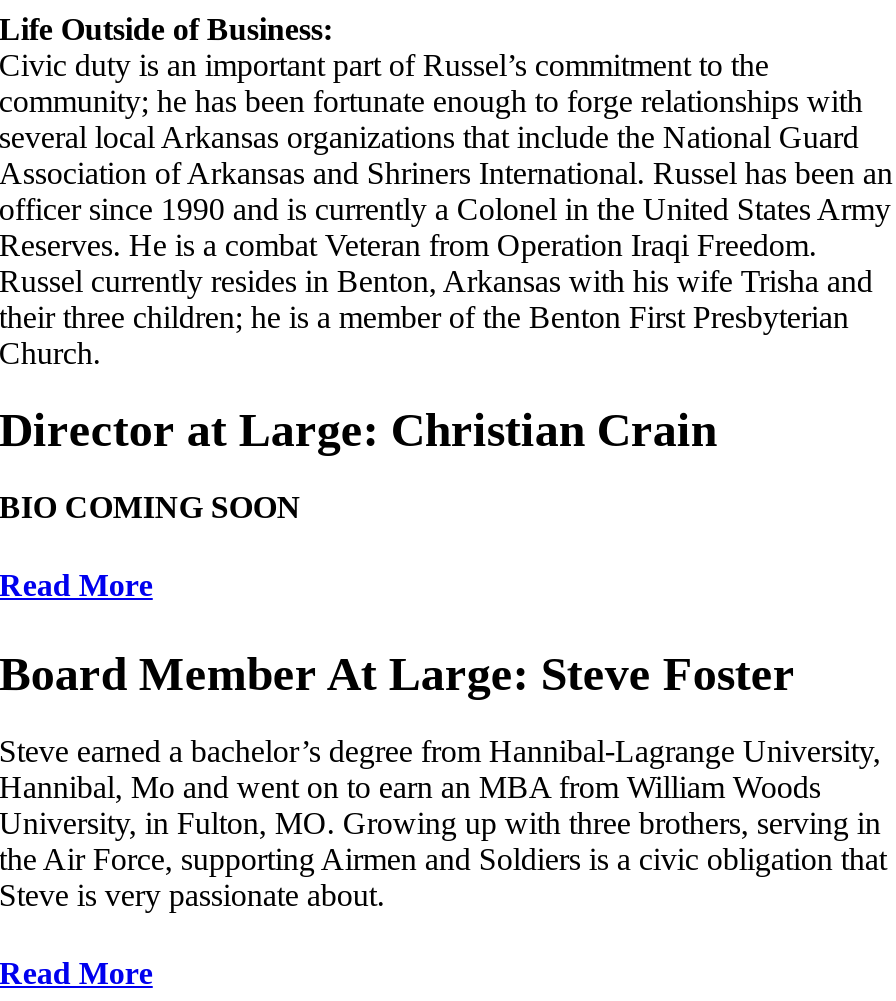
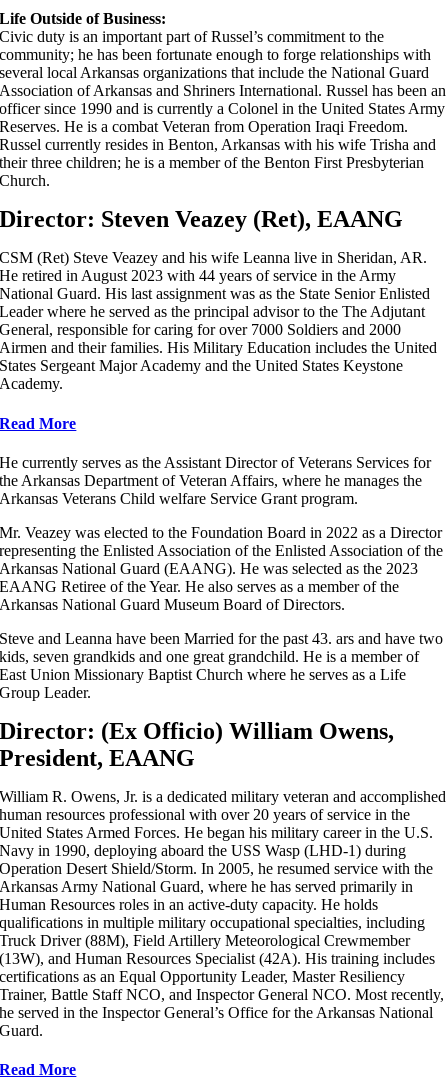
[0,404,717,456] Director at Large: Christian Crain -> [0,206,403,232] Director: Steven Veazey (Ret), EAANG
[0,490,301,524] BIO COMING SOON -> [0,249,437,392] CSM (Ret) Steve Veazey and his wife Leanna live in Sheridan, AR. | He retired in August 2023 with 44 years of service in the Army | National Guard. His last assignment was as the State Senior Enlisted | Leader where he served as the principal advisor to the The Adjutant | General, responsible for caring for over 7000 Soldiers and 2000 | Airmen and their families. His Military Education includes the United | States Sergeant Major Academy and the United States Keystone | Academy.
[0,647,887,911] Board Member At Large: Steve Foster | Steve earned a bachelor’s degree from Hannibal-Lagrange University, | Hannibal, Mo and went on to earn an MBA from William Woods | University, in Fulton, MO. Growing up with three brothers, serving in | the Air Force, supporting Airmen and Soldiers is a civic obligation that | Steve is very passionate about. -> [0,454,446,1039] He currently serves as the Assistant Director of Veterans Services for | the Arkansas Department of Veteran Affairs, where he manages the | Arkansas Veterans Child welfare Service Grant program. | Mr. Veazey was elected to the Foundation Board in 2022 as a Director | representing the Enlisted Association of the Enlisted Association of the | Arkansas National Guard (EAANG). He was selected as the 2023 | EAANG Retiree of the Year. He also serves as a member of the | Arkansas National Guard Museum Board of Directors. | Steve and Leanna have been Married for the past 43. ars and have two | kids, seven grandkids and one great grandchild. He is a member of | East Union Missionary Baptist Church where he serves as a Life | Group Leader. | Director: (Ex Officio) William Owens, | President, EAANG | William R. Owens, Jr. is a dedicated military veteran and accomplished | human resources professional with over 20 years of service in the | United States Armed Forces. He began his military career in the U.S. | Navy in 1990, deploying aboard the USS Wasp (LHD-1) during | Operation Desert Shield/Storm. In 2005, he resumed service with the | Arkansas Army National Guard, where he has served primarily in | Human Resources roles in an active-duty capacity. He holds | qualifications in multiple military occupational specialties, including | Truck Driver (88M), Field Artillery Meteorological Crewmember | (13W), and Human Resources Specialist (42A). His training includes | certifications as an Equal Opportunity Leader, Master Resiliency | Trainer, Battle Staff NCO, and Inspector General NCO. Most recently, | he served in the Inspector General’s Office for the Arkansas National | Guard.

